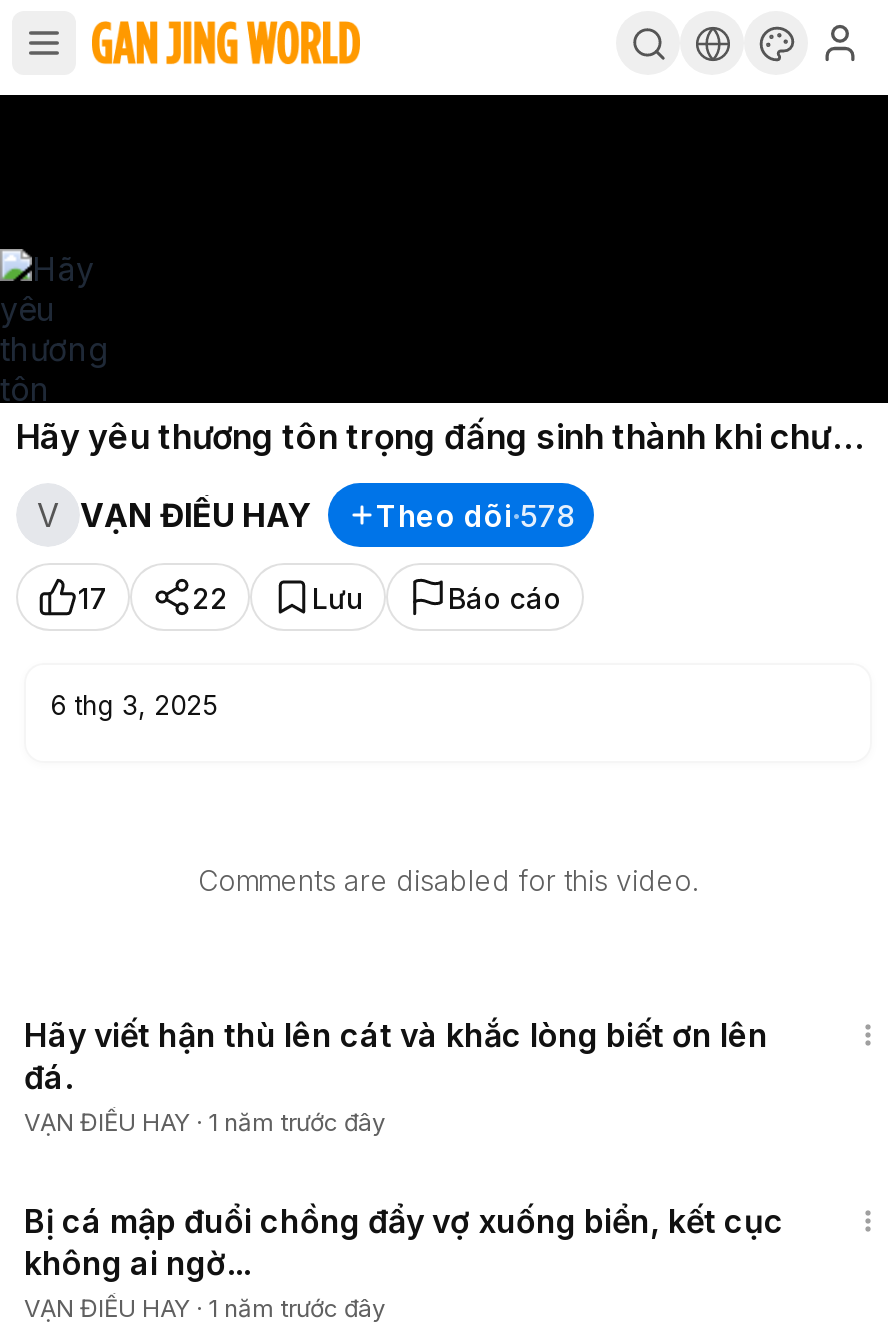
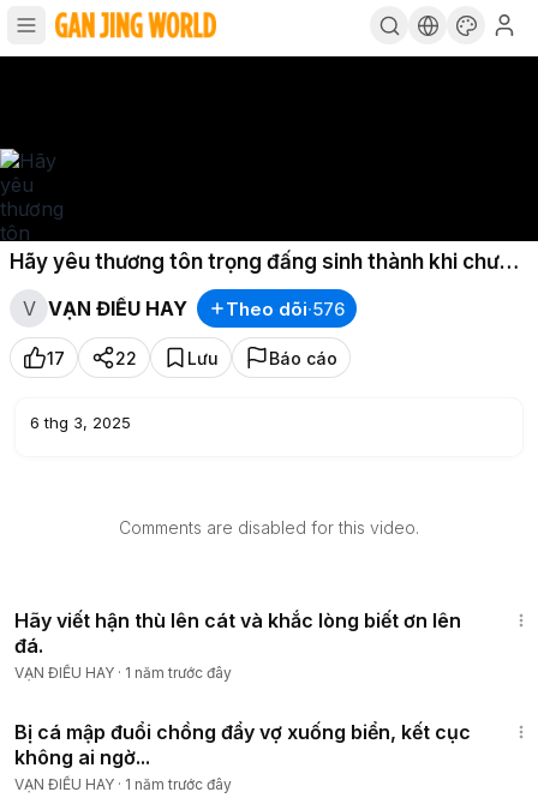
[37,495,574,535] V VẠN ĐIỀU HAY Theo dõi·578 -> [22,296,345,320] V VẠN ĐIỀU HAY Theo dõi·576

